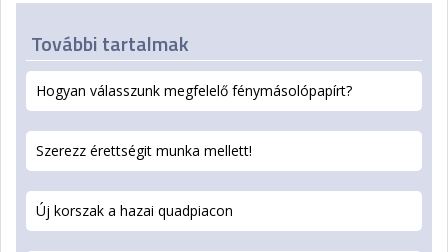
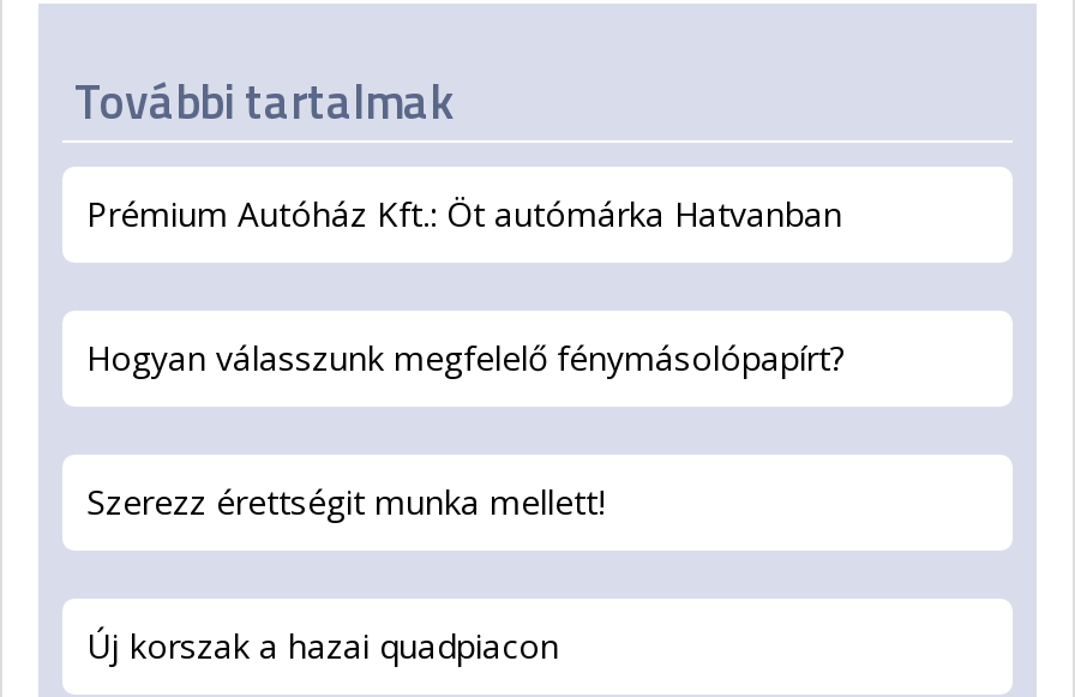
none -> [86,192,842,238] Prémium Autóház Kft.: Öt autómárka Hatvanban

